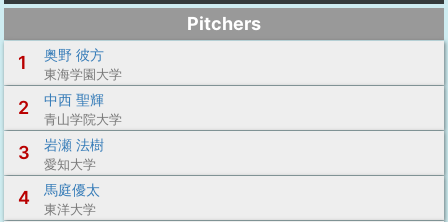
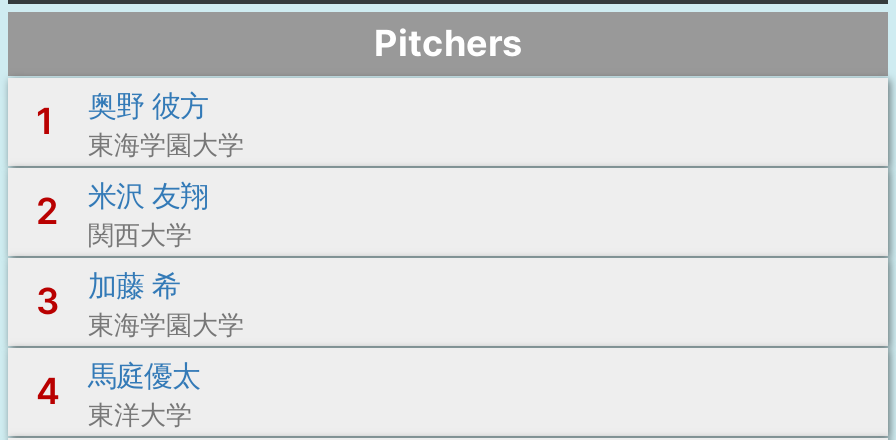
[44,91,122,127] 中西 聖輝 | 青山学院大学 -> [88,178,208,250] 米沢 友翔 | 関西大学
[44,136,104,172] 岩瀬 法樹 | 愛知大学 -> [88,268,244,340] 加藤 希 | 東海学園大学

